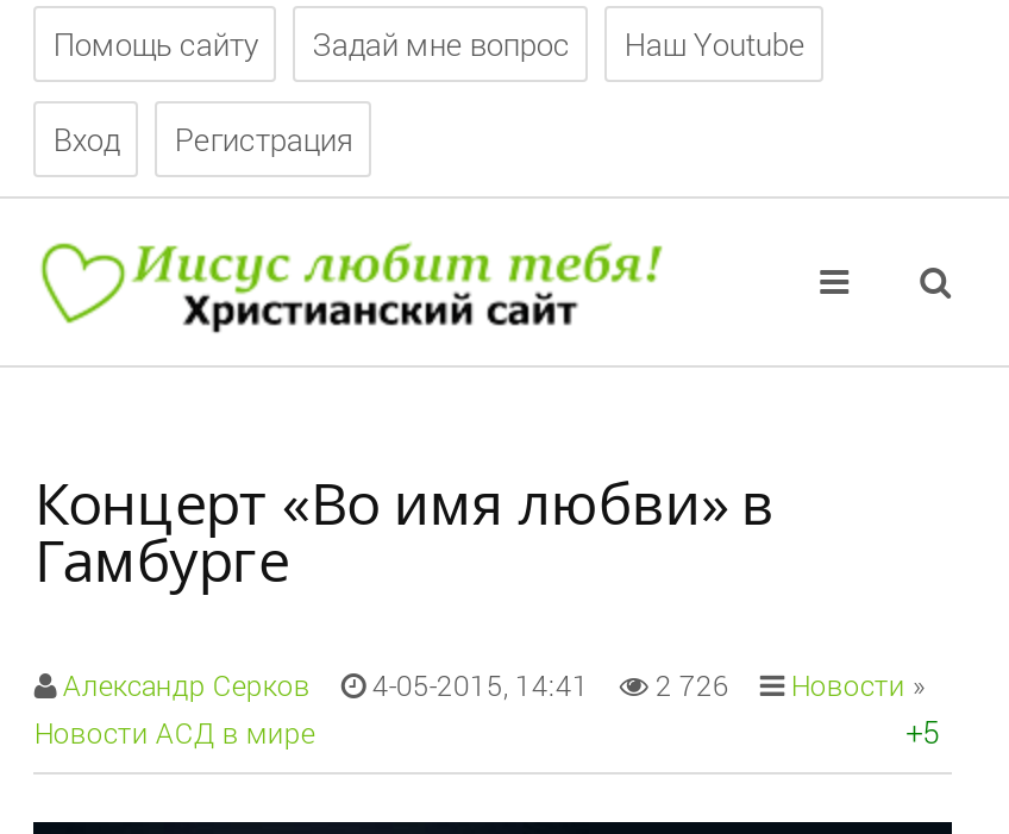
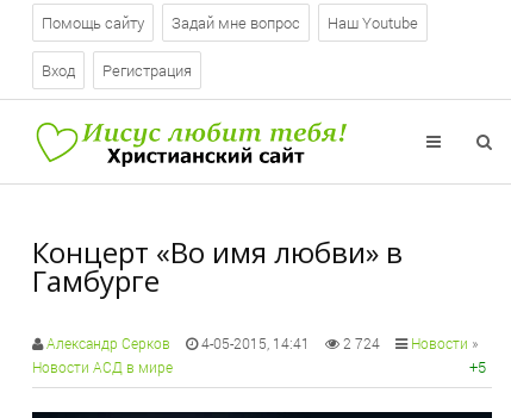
[63,665,924,703] Александр Серков 4-05-2015, 14:41 2 726 Новости» -> [47,333,478,353] Александр Серков 4-05-2015, 14:41 2 724 Новости»

